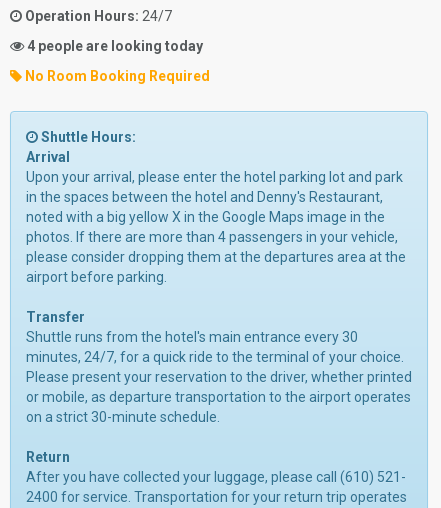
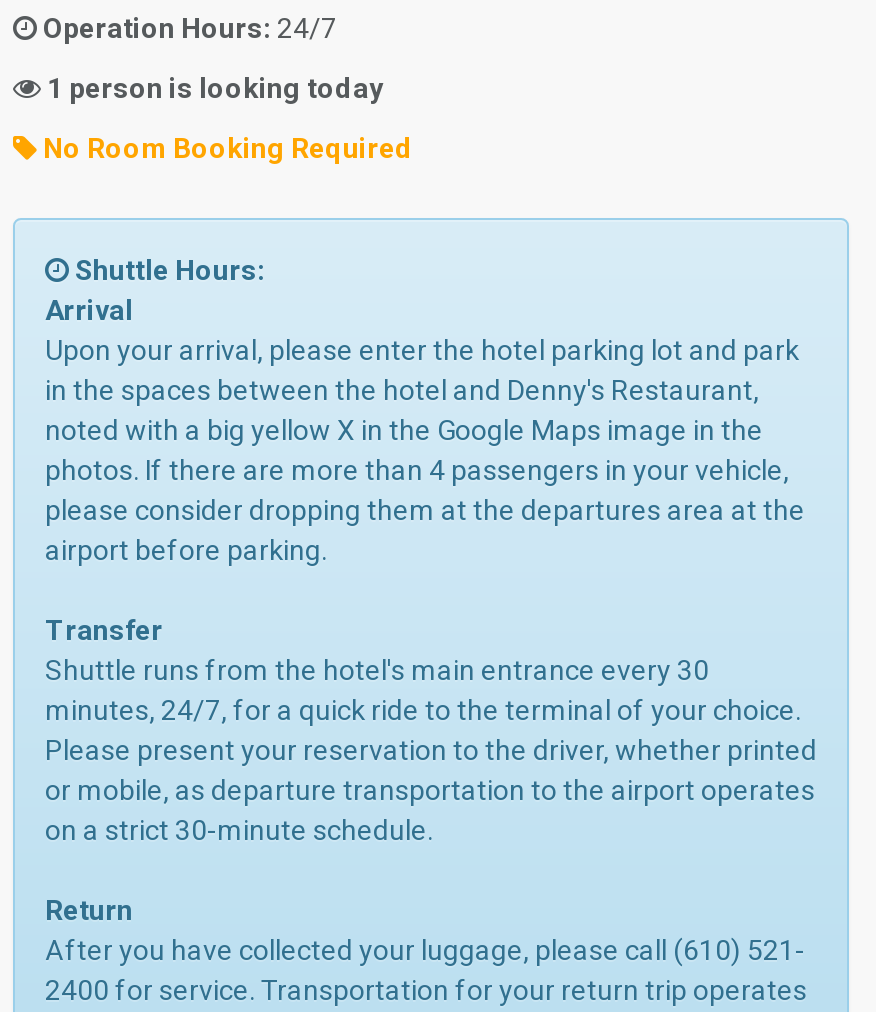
[27,38,203,54] 4 people are looking today -> [47,71,383,103] 1 person is looking today

